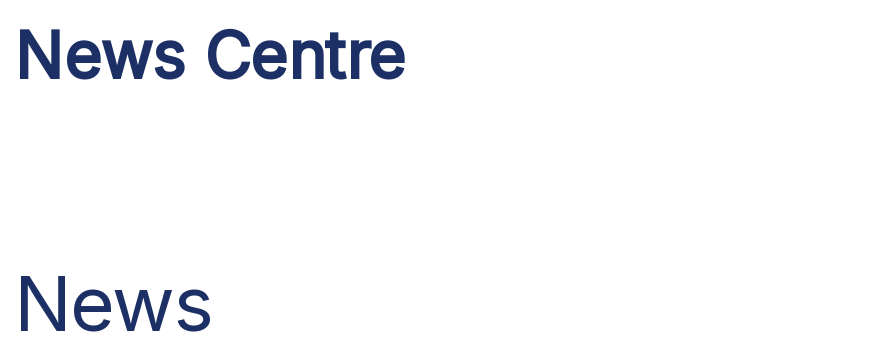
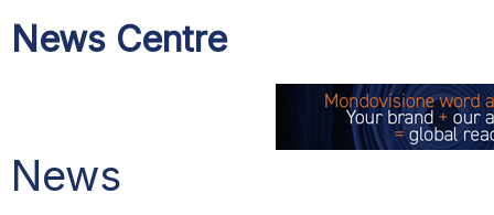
none -> [275,83,491,151] [image]

